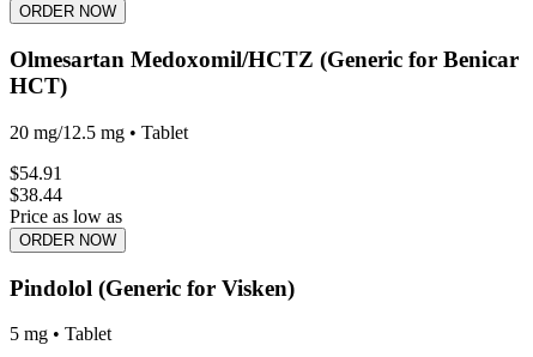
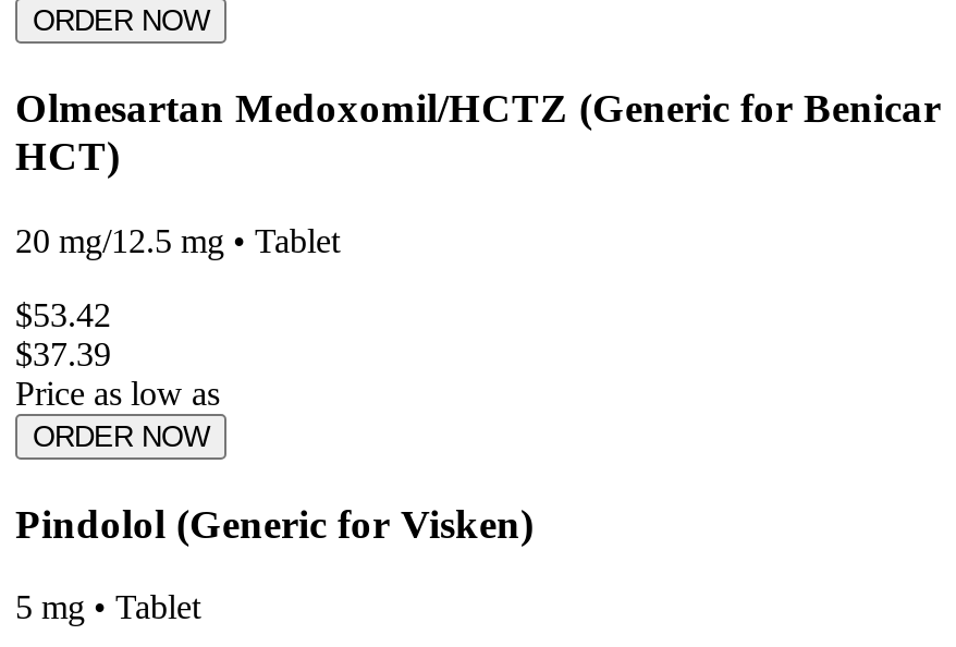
[10,163,62,183] $54.91 -> [15,296,111,333] $53.42
[10,184,62,205] $38.44 -> [15,335,111,372] $37.39

